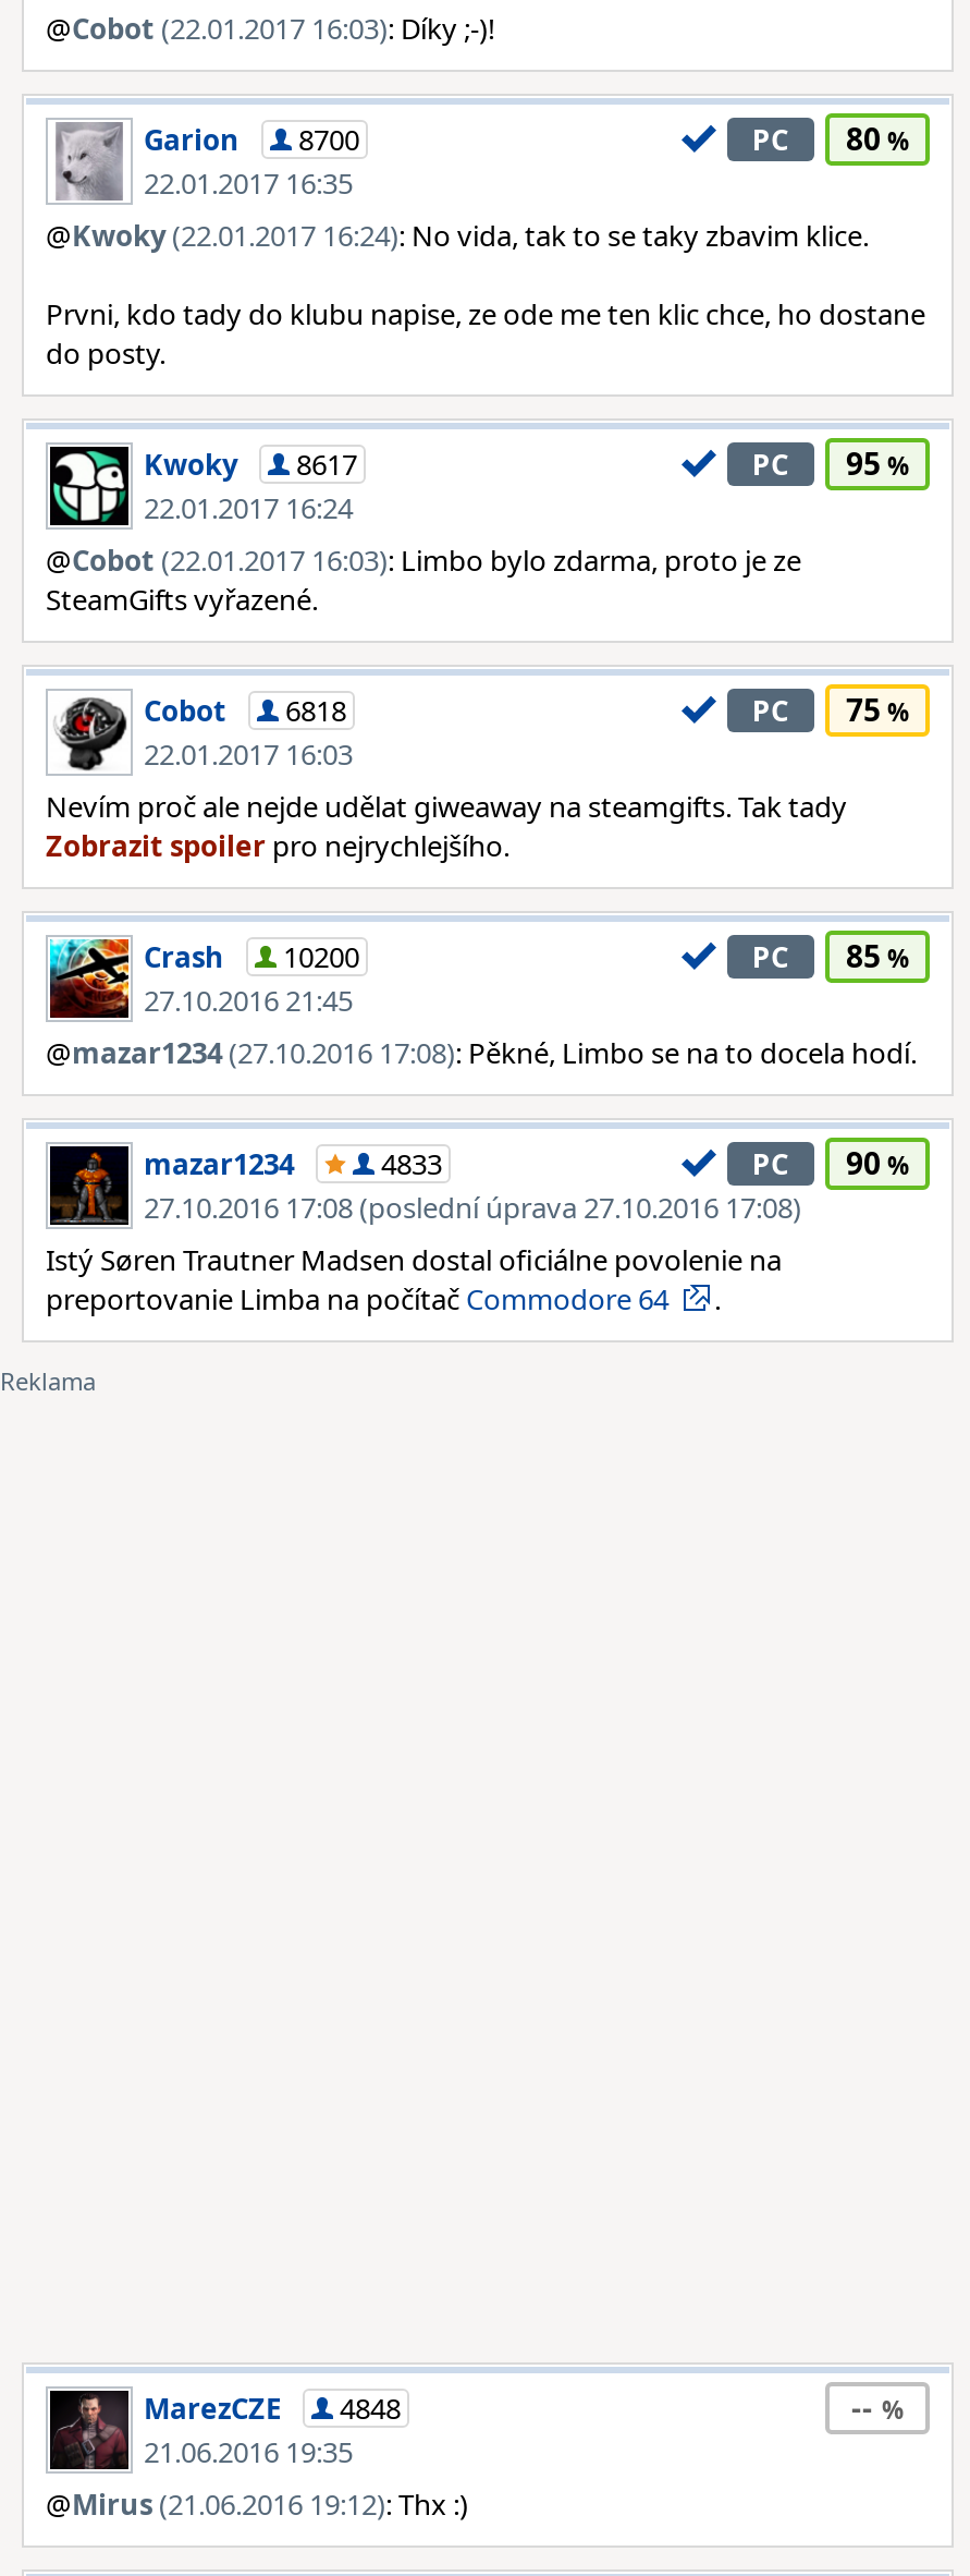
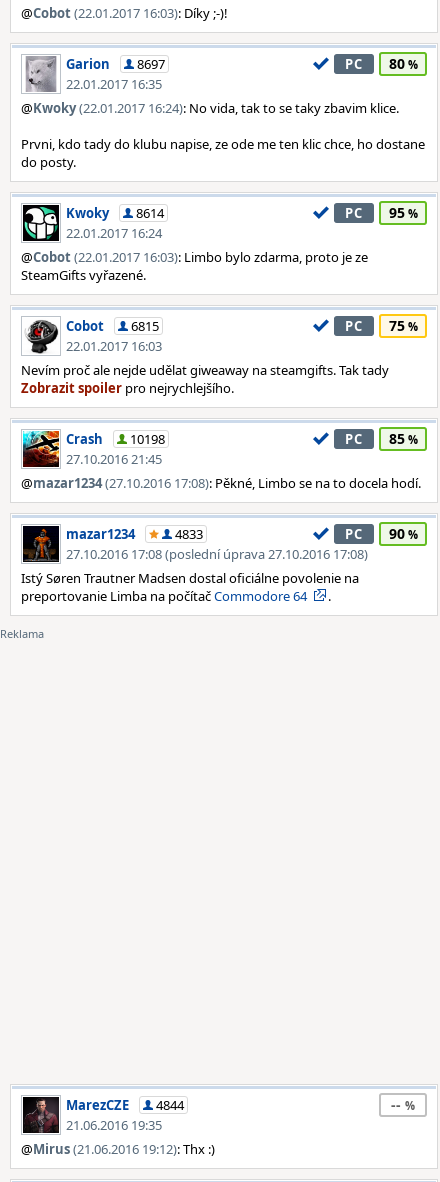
[144,120,359,159] Garion 8700 -> [66,55,165,73] Garion 8697
[144,445,357,484] Kwoky 8617 -> [66,204,164,222] Kwoky 8614
[144,691,346,730] Cobot 6818 -> [66,317,159,335] Cobot 6815
[144,937,359,976] Crash 10200 -> [66,430,165,448] Crash 10198
[144,2389,401,2428] MarezCZE 4848 -> [66,1096,184,1114] MarezCZE 4844

